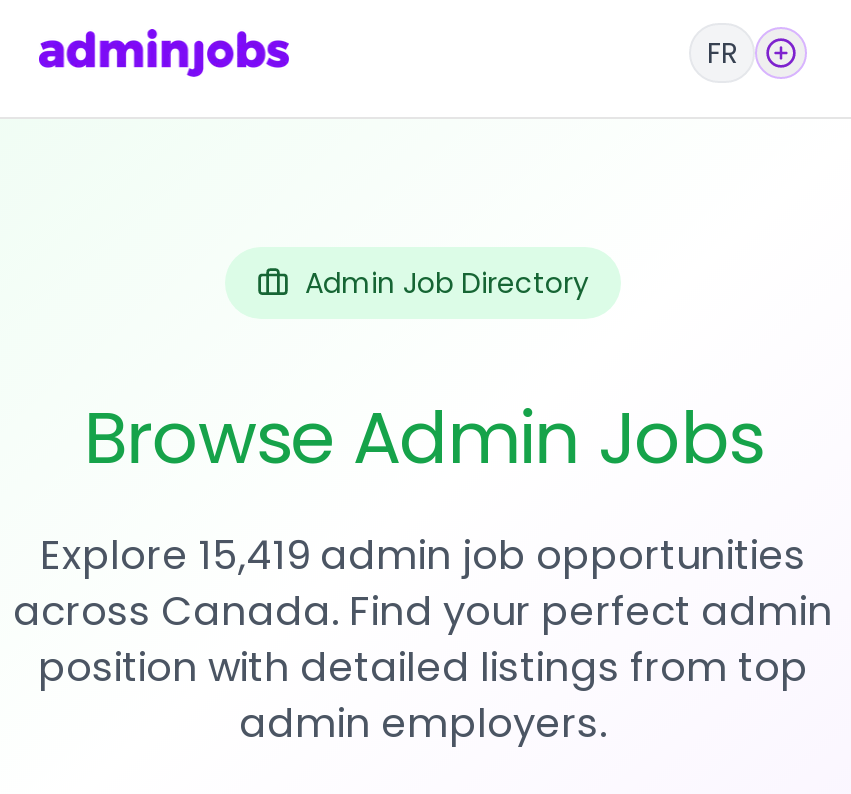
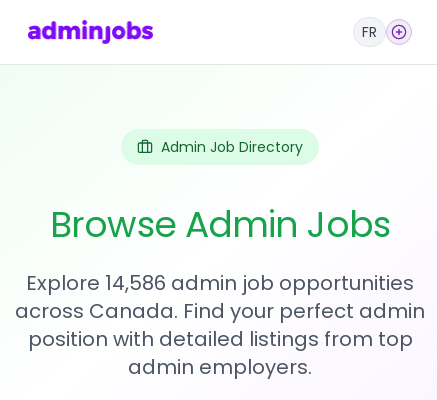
[40,527,806,583] Explore 15,419 admin job opportunities -> [26,269,414,297] Explore 14,586 admin job opportunities

